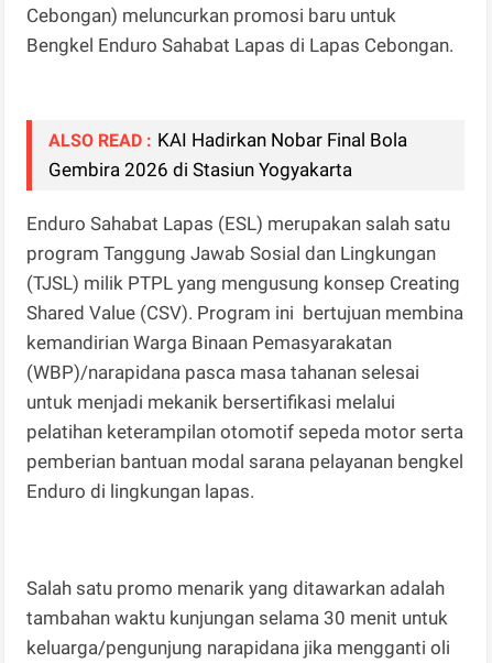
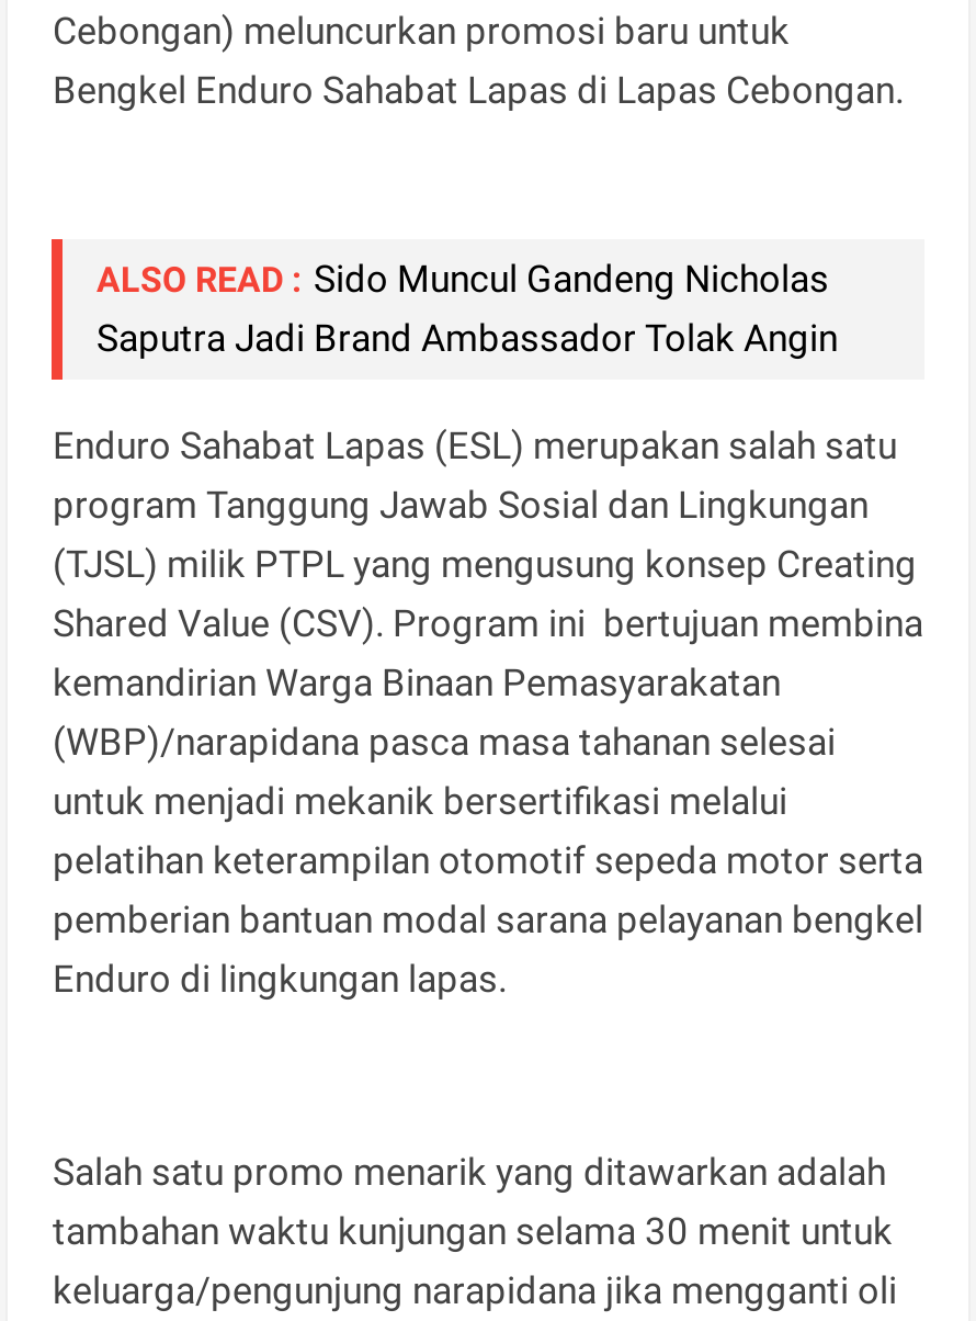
[49,129,408,180] ALSO READ : KAI Hadirkan Nobar Final Bola | Gembira 2026 di Stasiun Yogyakarta -> [97,256,838,359] ALSO READ : Sido Muncul Gandeng Nicholas | Saputra Jadi Brand Ambassador Tolak Angin

